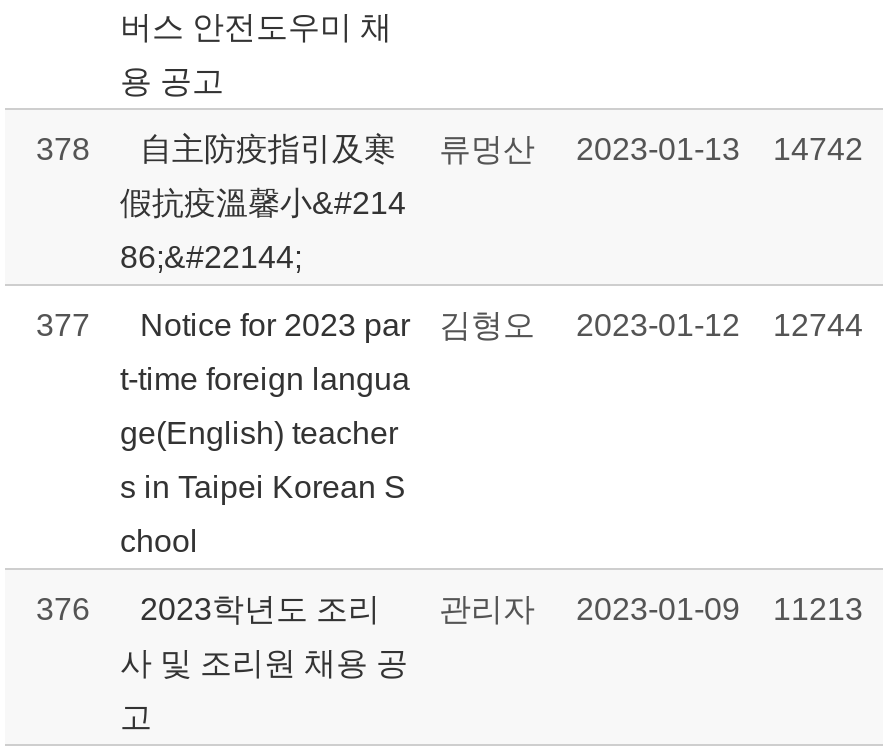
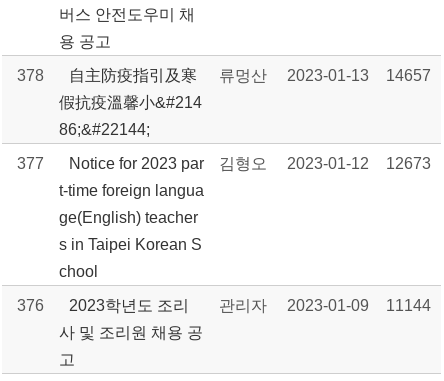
[36,132,863,166] 378 自主防疫指引及寒 류멍산 2023-01-13 14742 -> [17,67,431,84] 378 自主防疫指引及寒 류멍산 2023-01-13 14657
[36,308,863,342] 377 Notice for 2023 par 김형오 2023-01-12 12744 -> [17,155,431,172] 377 Notice for 2023 par 김형오 2023-01-12 12673
[36,592,863,626] 376 2023학년도 조리 관리자 2023-01-09 11213 -> [17,297,431,314] 376 2023학년도 조리 관리자 2023-01-09 11144

